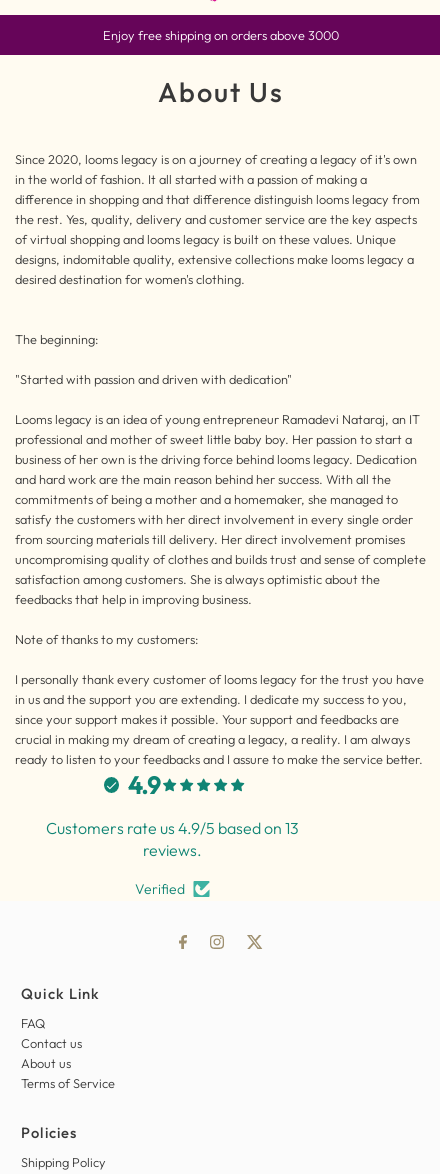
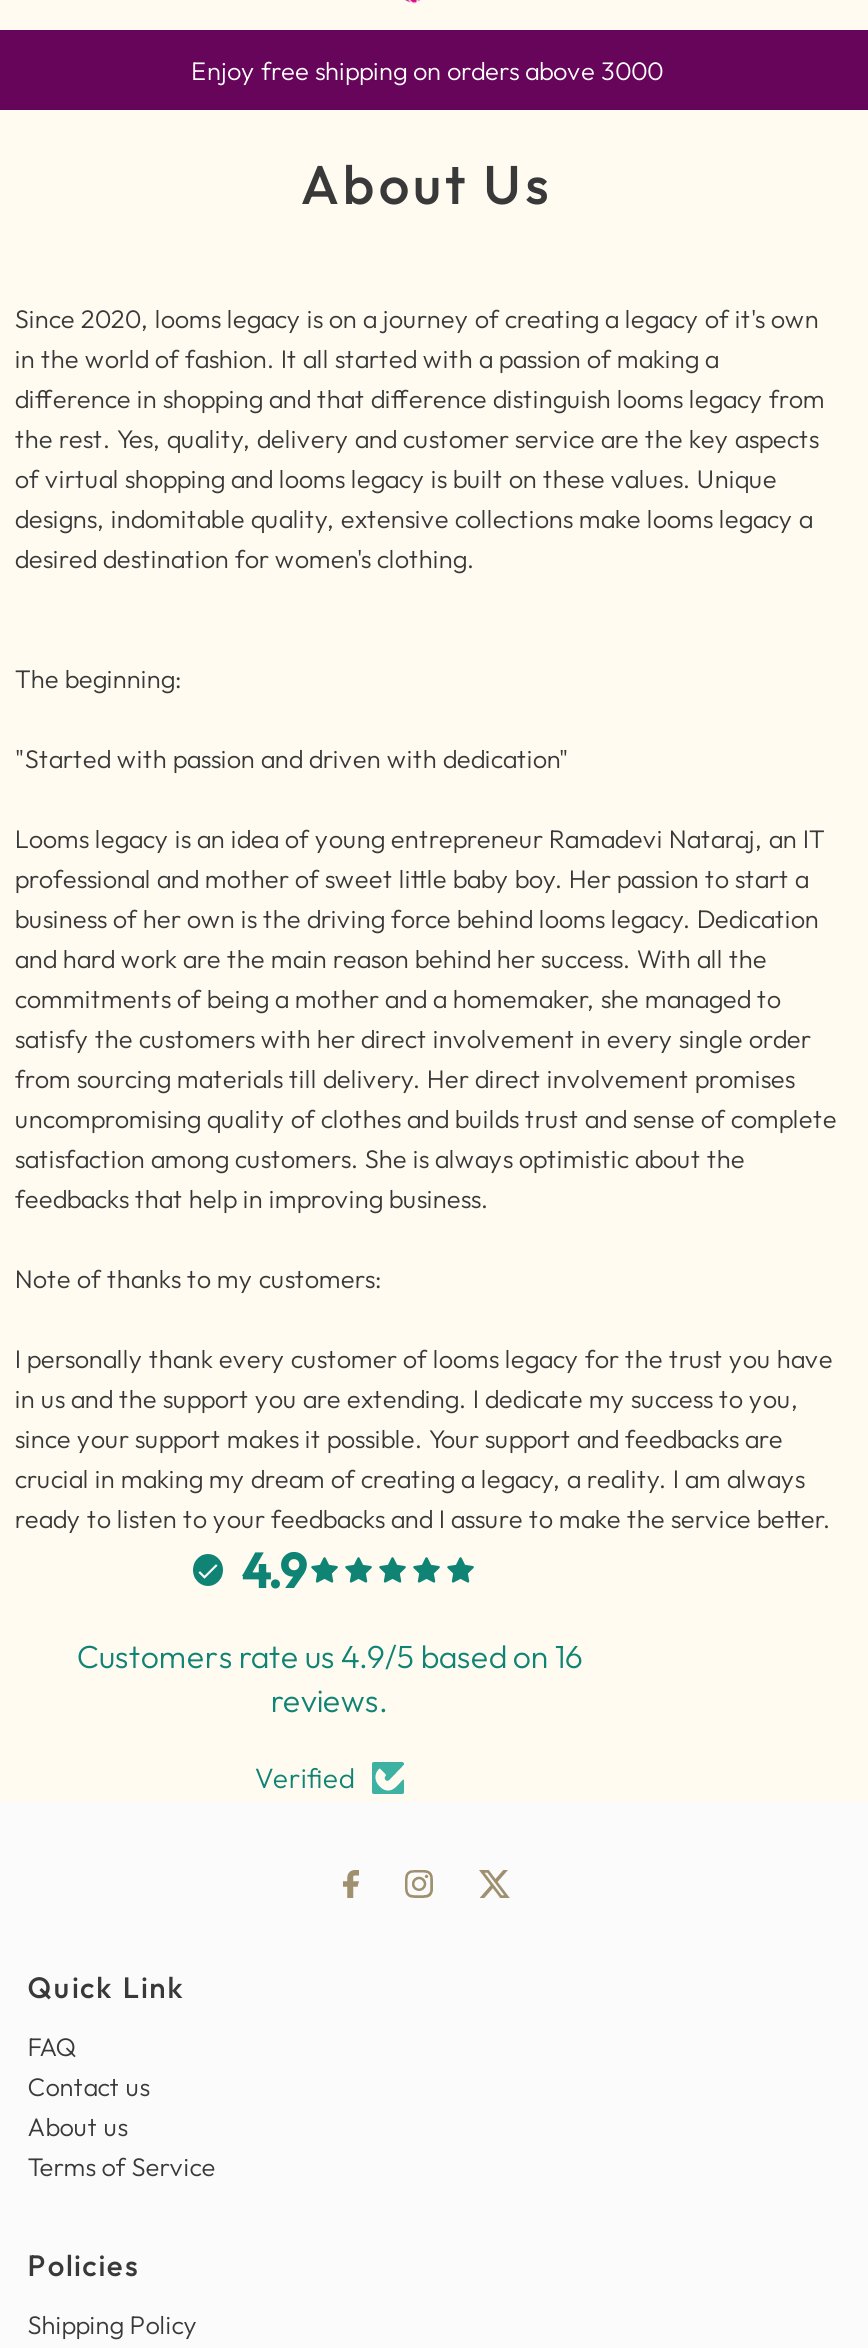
[46,818,299,838] Customers rate us 4.9/5 based on 13 -> [77,1637,583,1677] Customers rate us 4.9/5 based on 16

